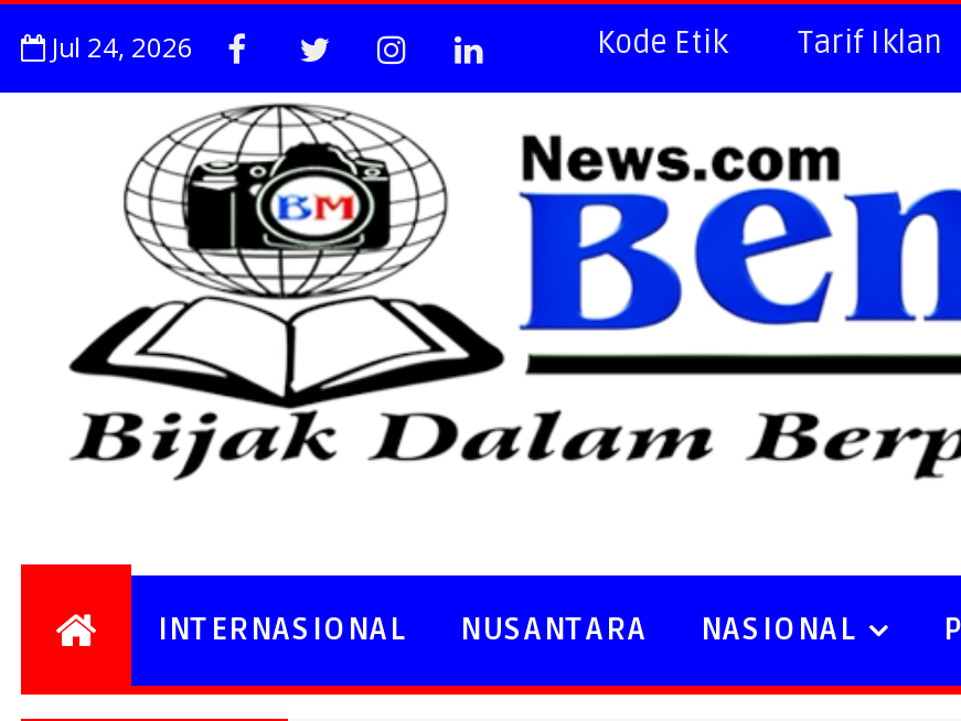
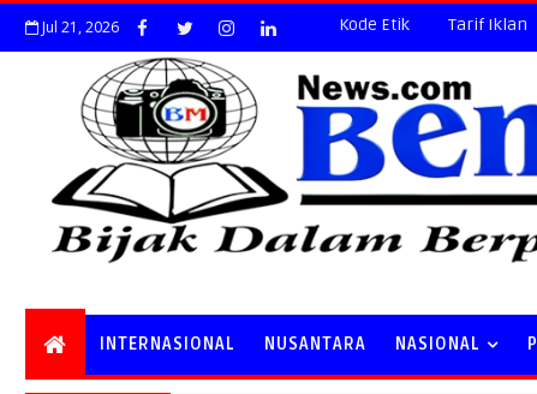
[52,29,193,66] Jul 24, 2026 -> [42,17,119,37] Jul 21, 2026

